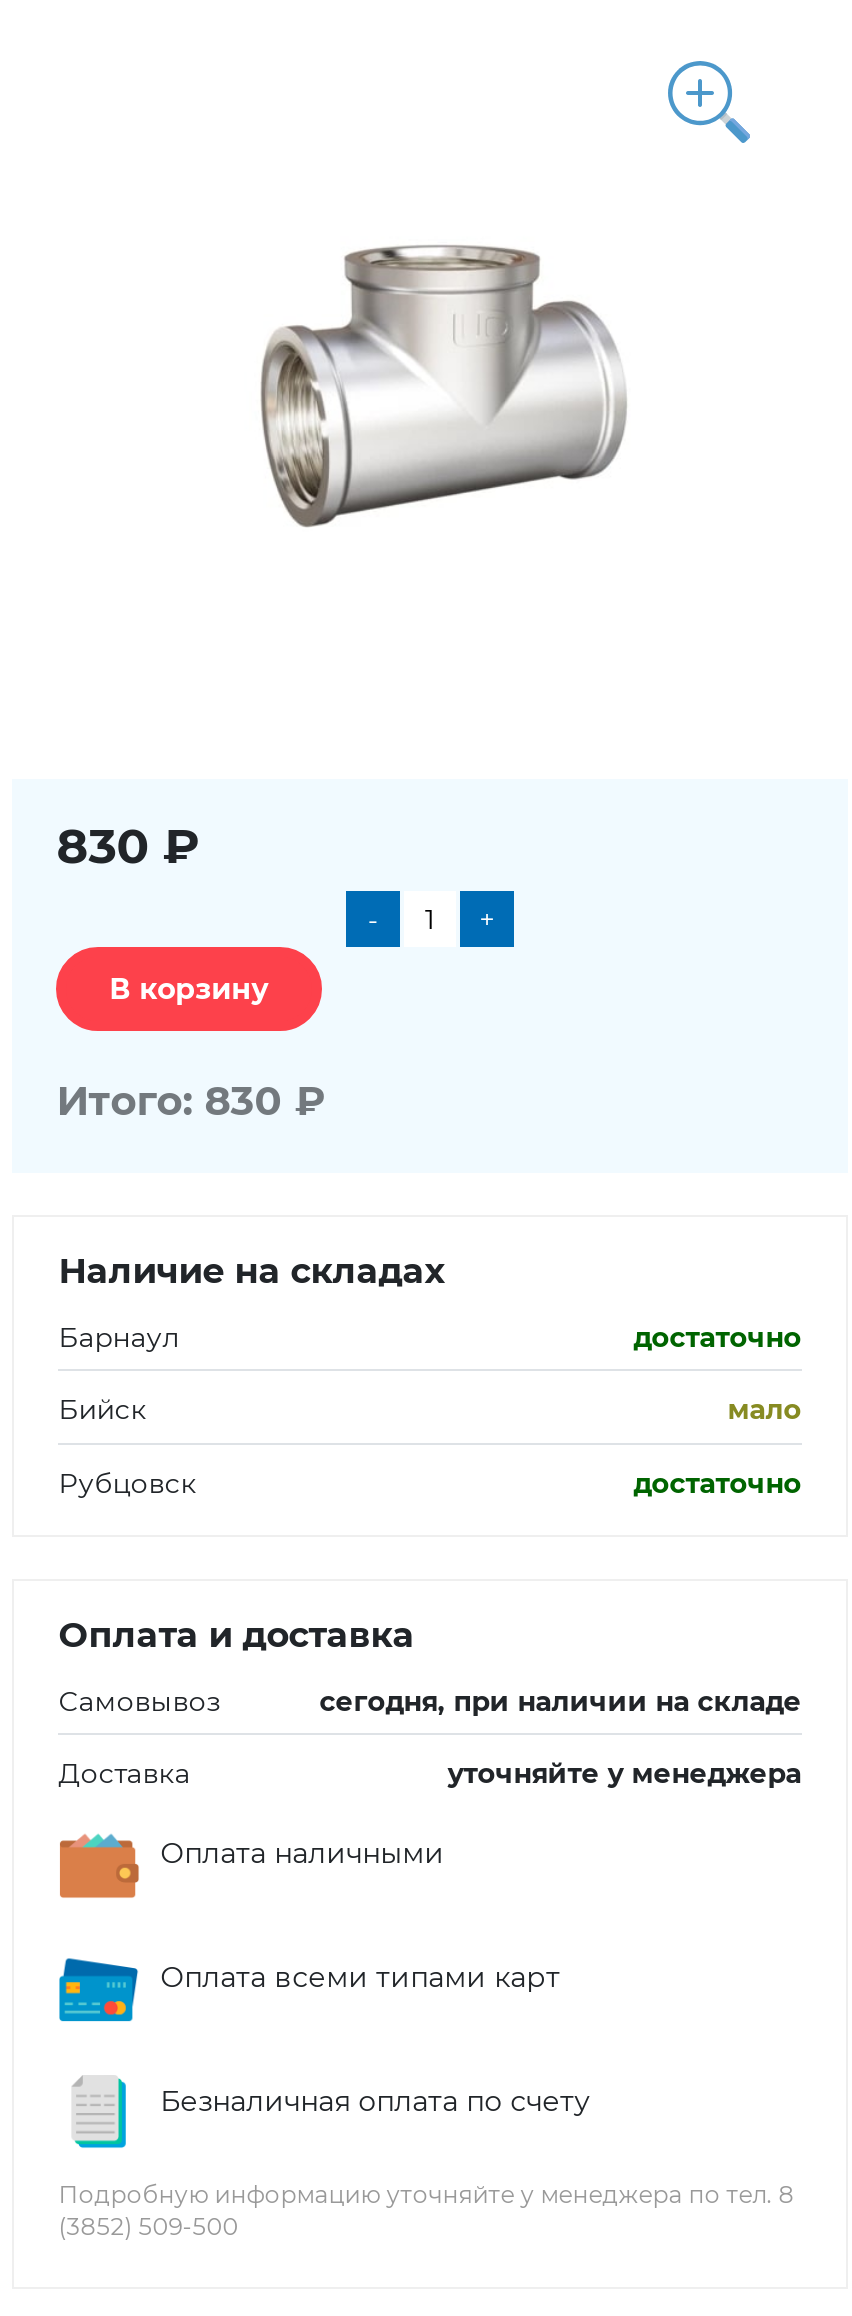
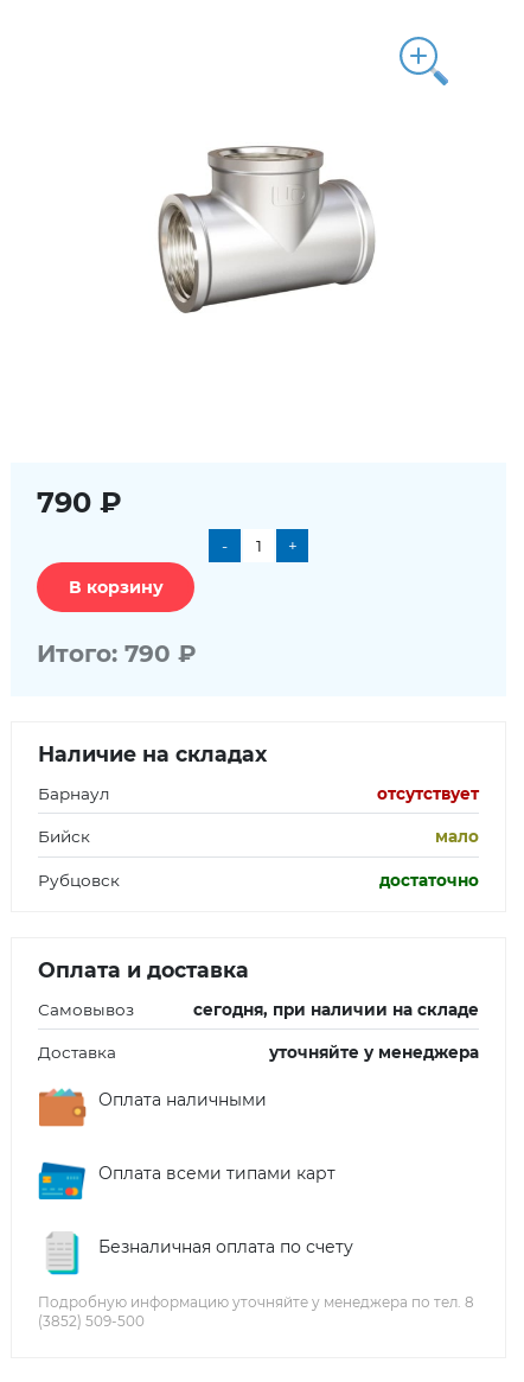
[56,817,200,875] 830 ₽ -> [37,485,122,519] 790 ₽
[56,1078,326,1126] Итого: 830 ₽ -> [37,640,197,668] Итого: 790 ₽
[634,1322,802,1354] достаточно -> [377,785,479,804] отсутствует

